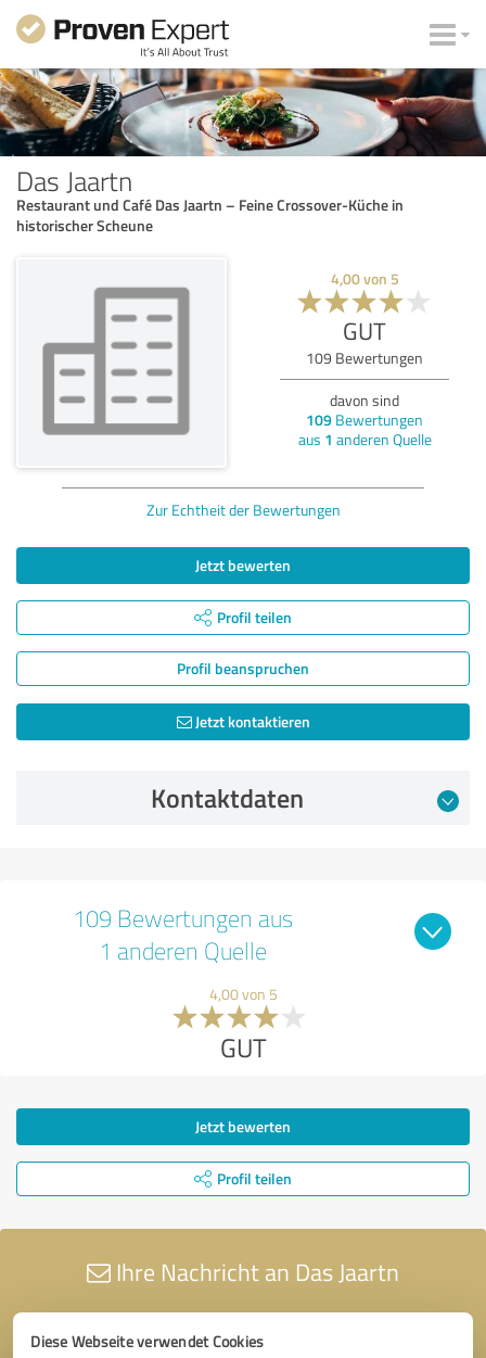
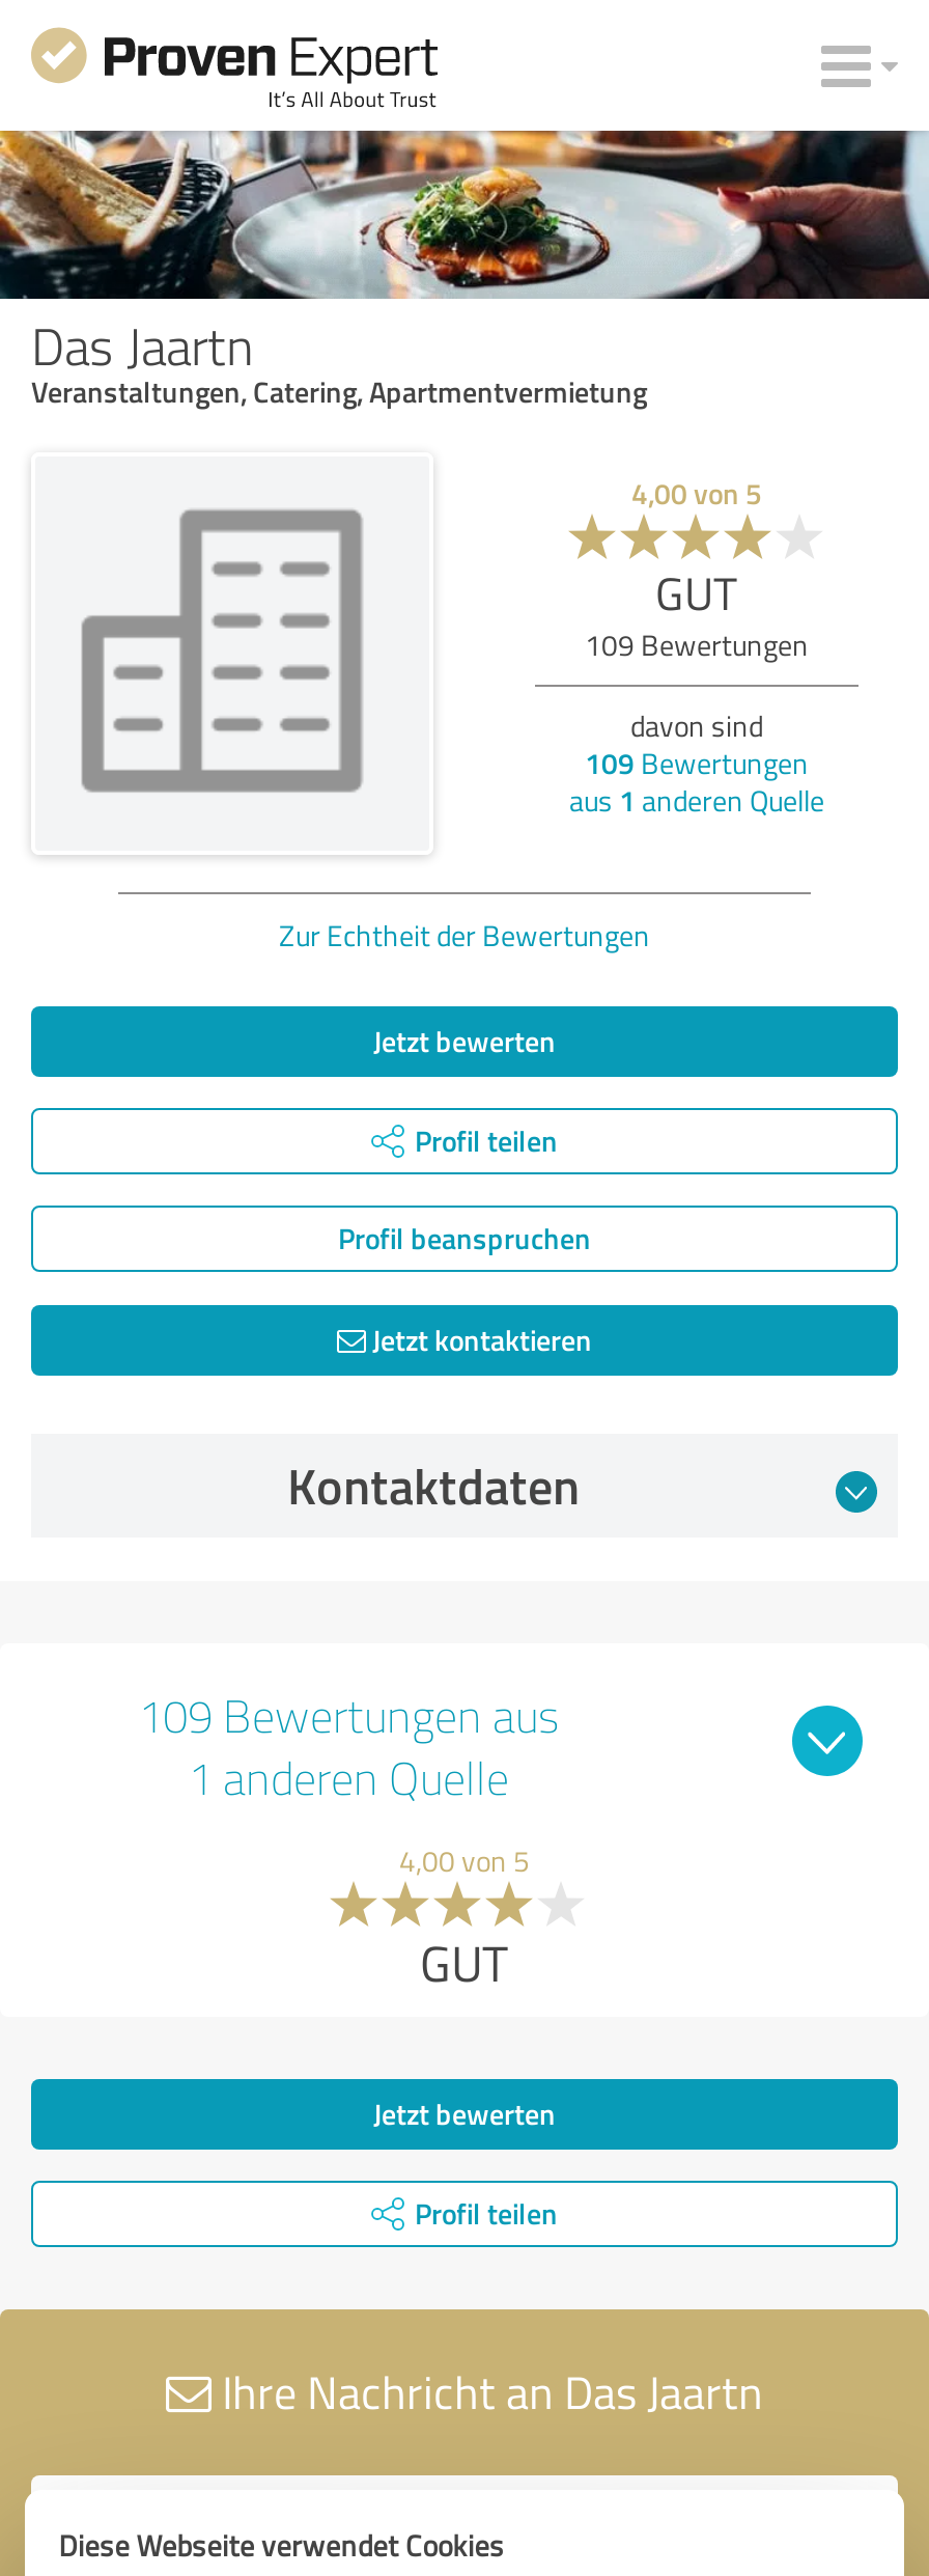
[16,194,404,235] Restaurant und Café Das Jaartn – Feine Crossover-Küche in | historischer Scheune -> [31,371,647,410] Veranstaltungen, Catering, Apartmentvermietung

